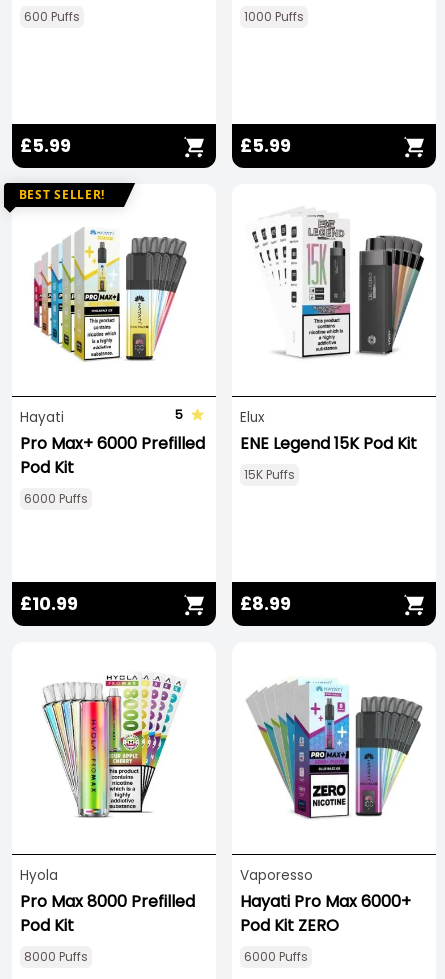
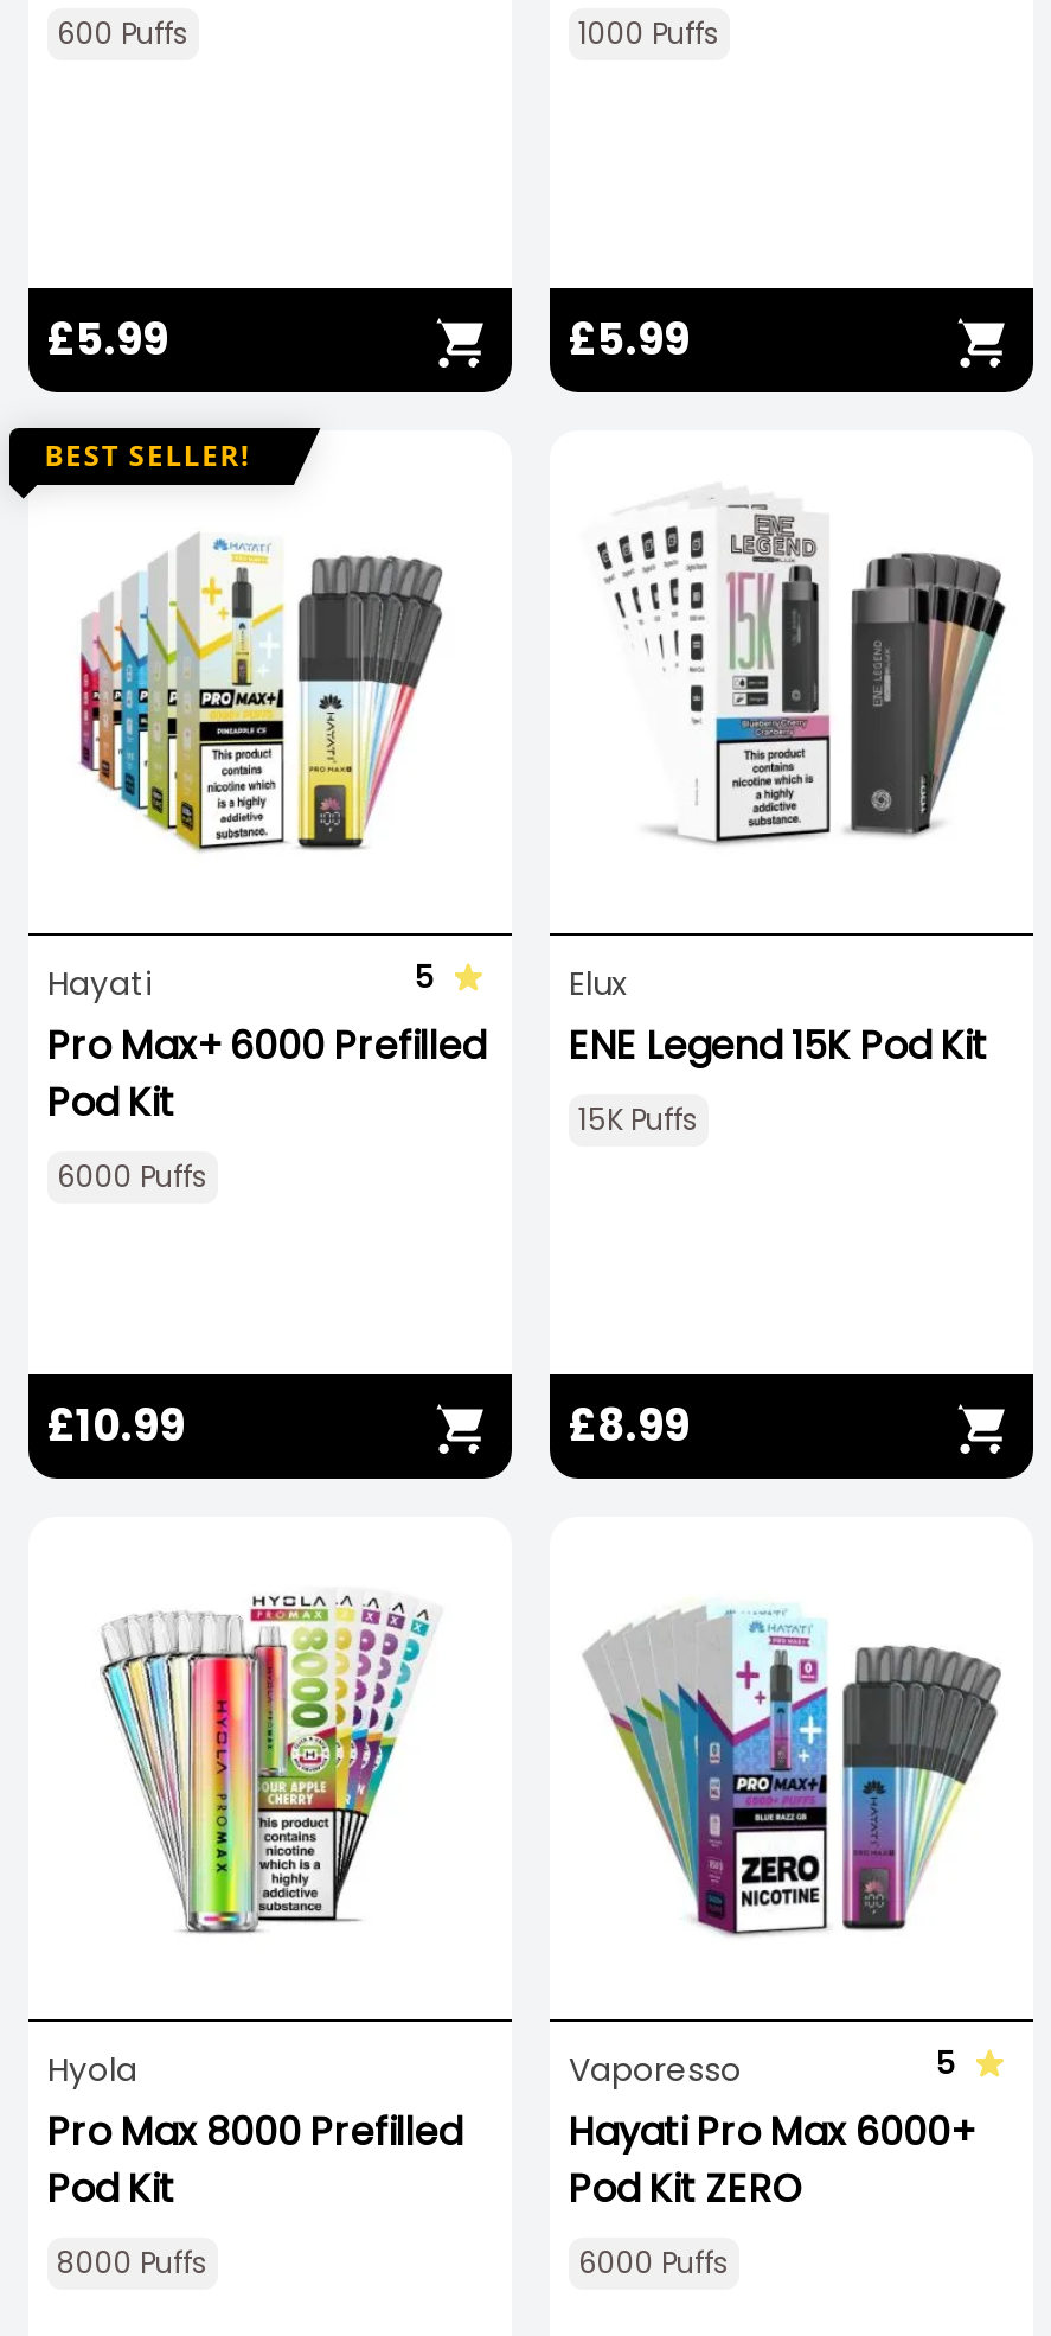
none -> [936,2043,955,2083] 5

